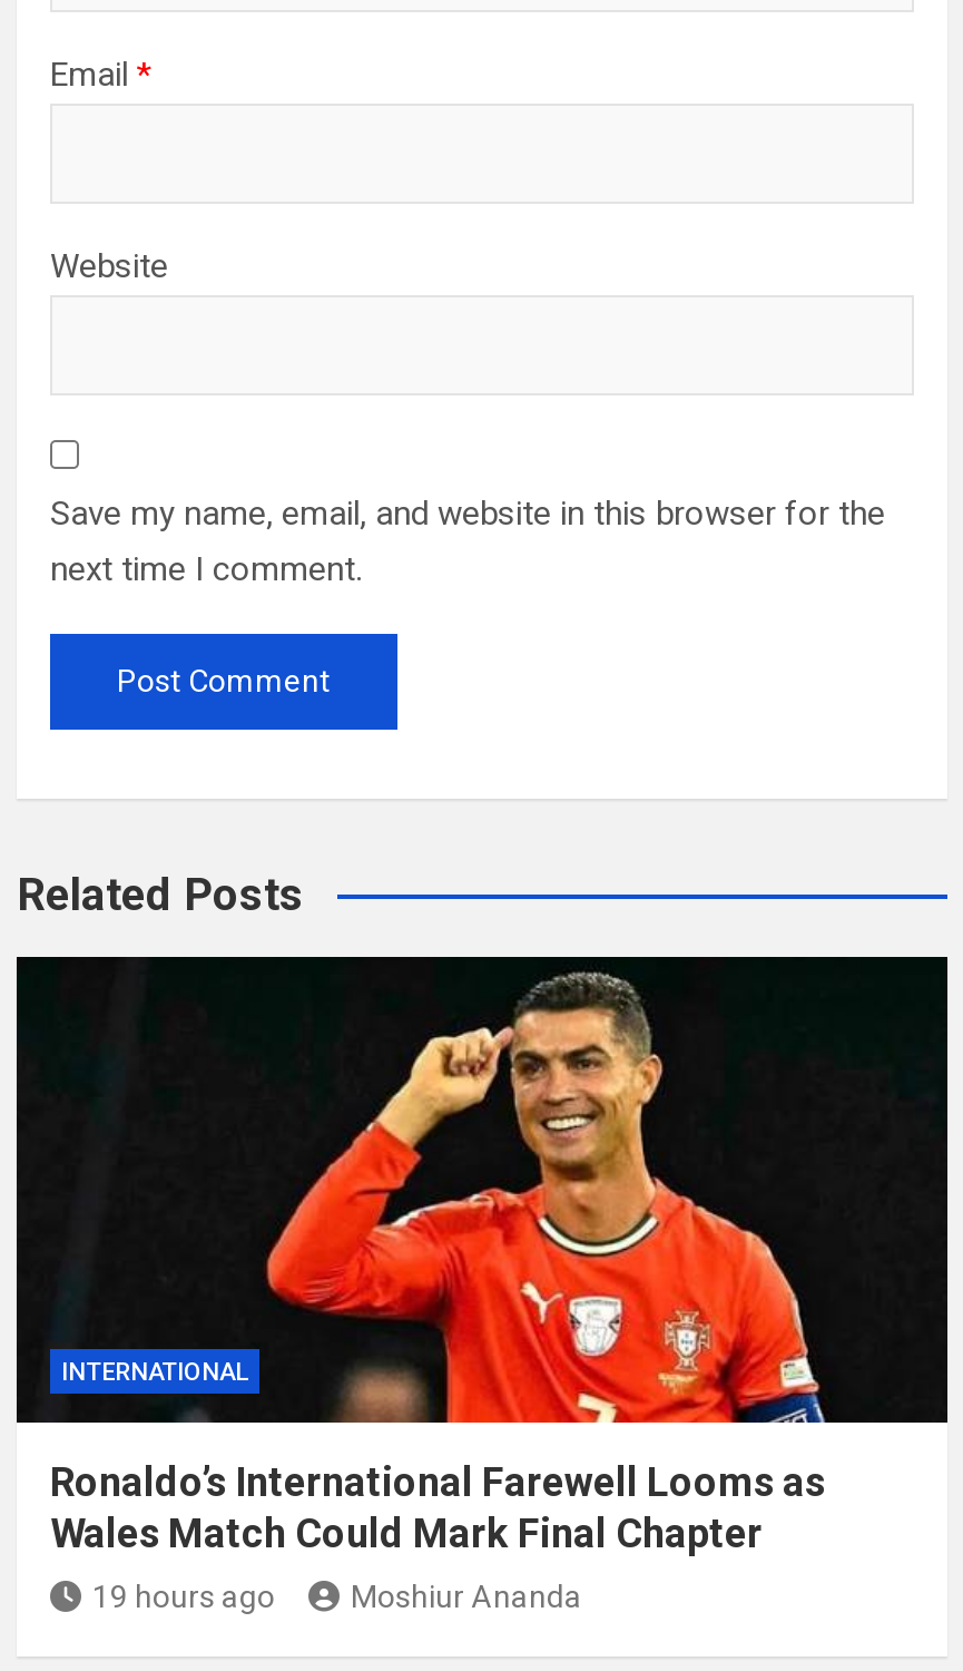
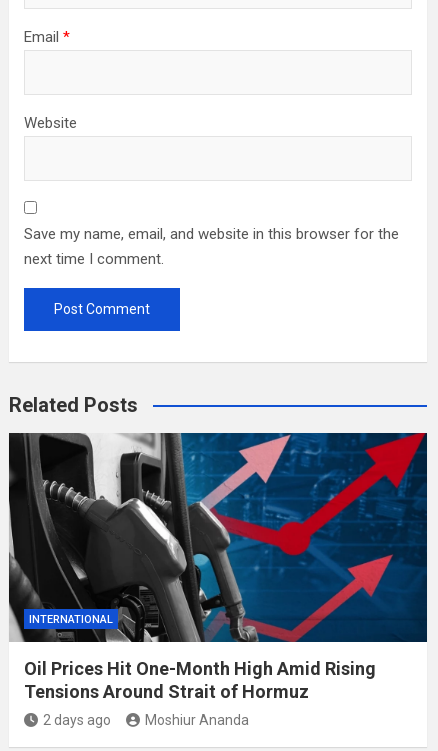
[14,955,947,1556] [image] | Ronaldo’s International Farewell Looms as | Wales Match Could Mark Final Chapter -> [9,432,427,702] [image] | Oil Prices Hit One-Month High Amid Rising | Tensions Around Strait of Hormuz
[92,1579,275,1614] 19 hours ago -> [43,712,111,728] 2 days ago

